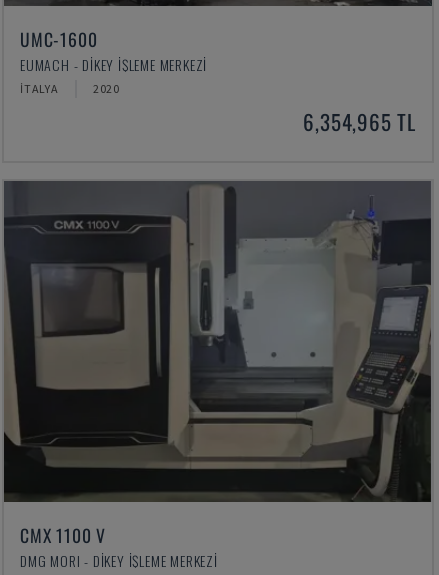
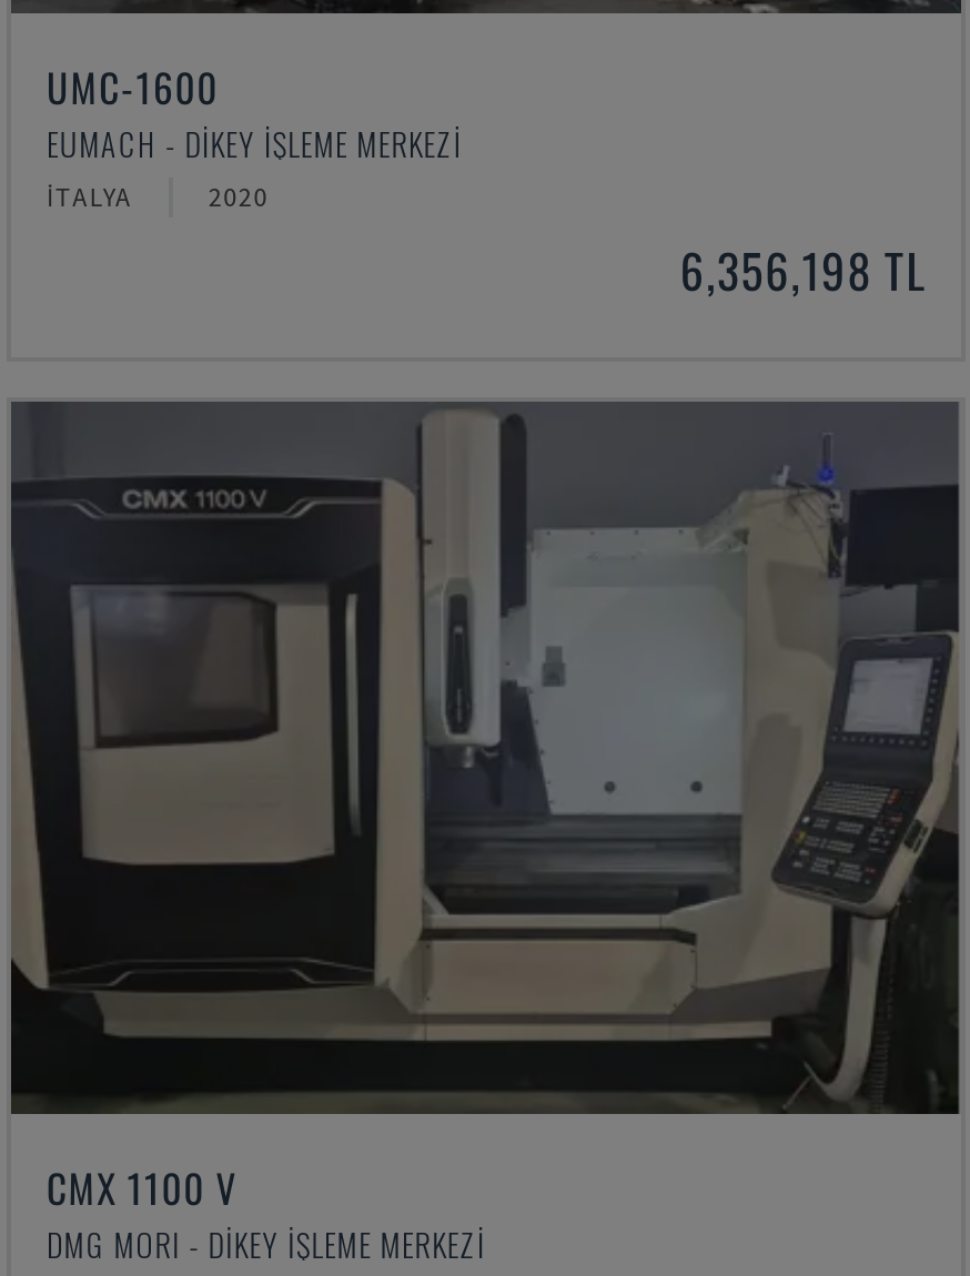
[303,106,416,137] 6,354,965 TL -> [680,235,926,304] 6,356,198 TL

